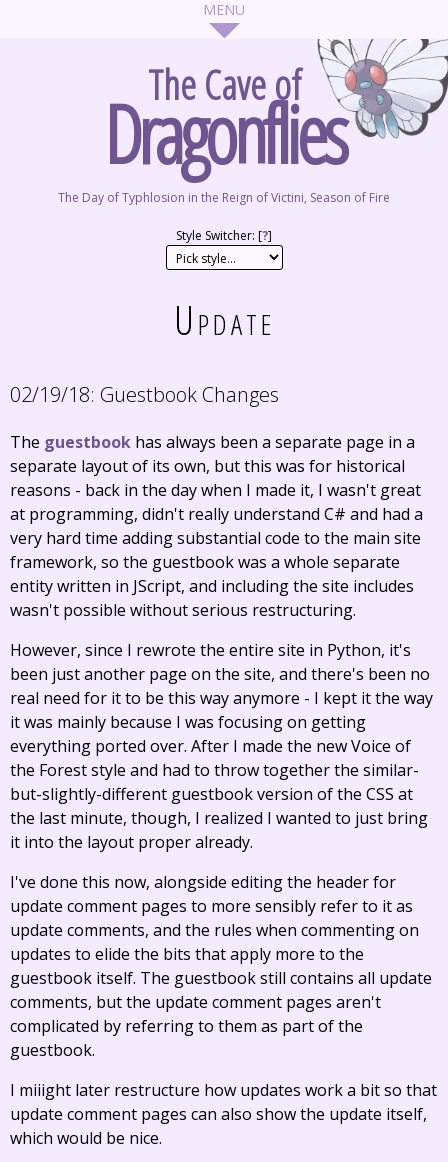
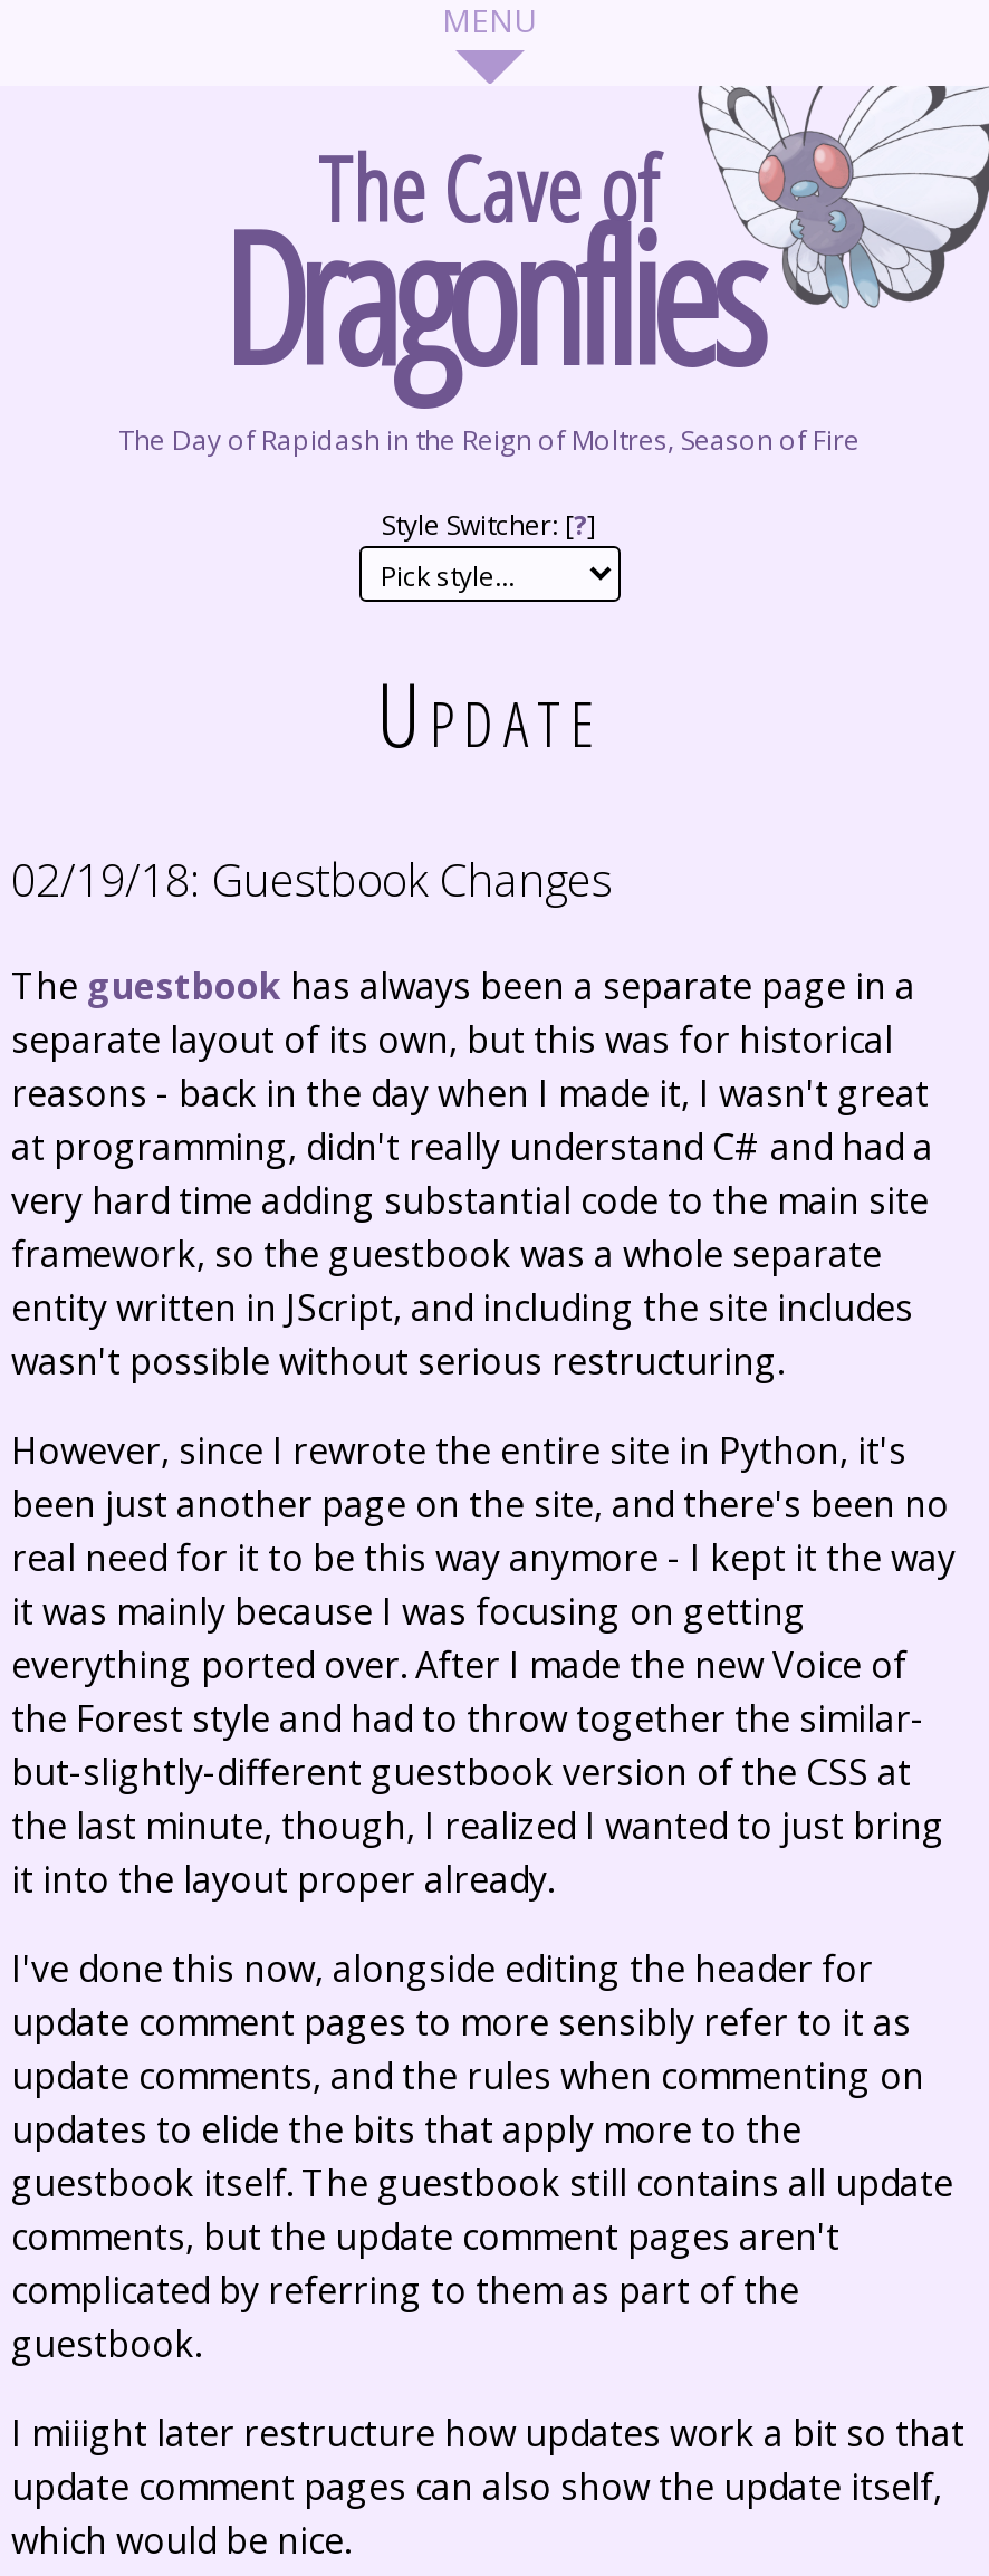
[58,189,390,206] The Day of Typhlosion in the Reign of Victini, Season of Fire -> [118,421,860,459] The Day of Rapidash in the Reign of Moltres, Season of Fire

